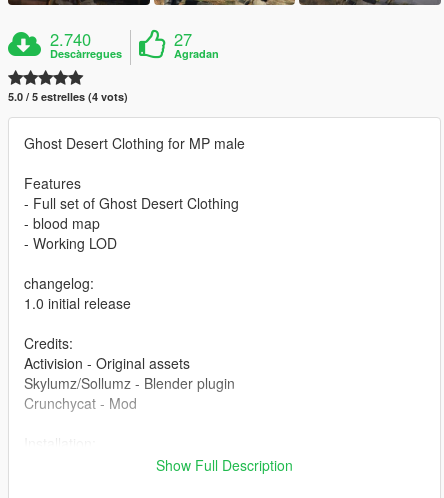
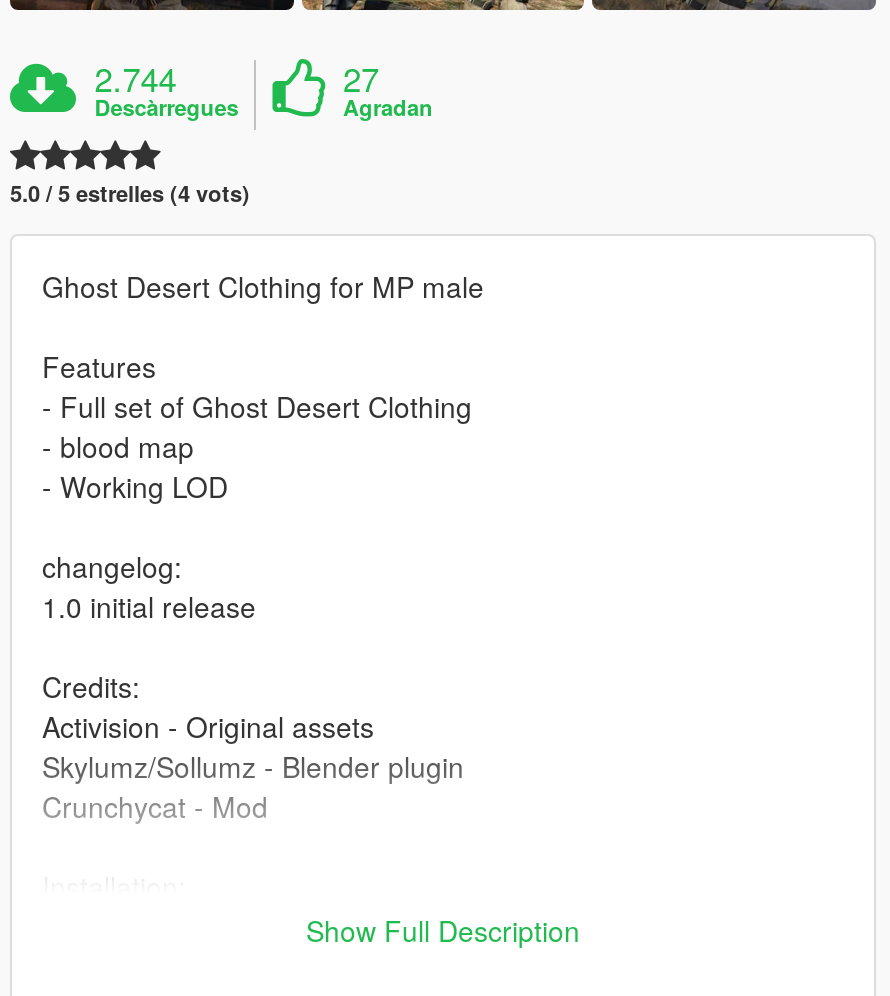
[50,27,91,51] 2.740 -> [94,54,176,102] 2.744

